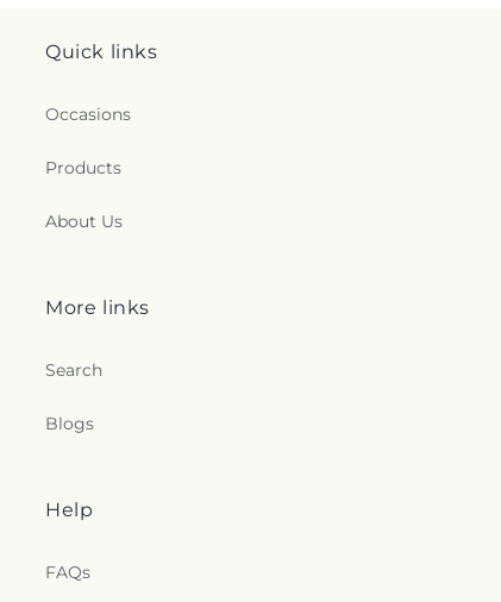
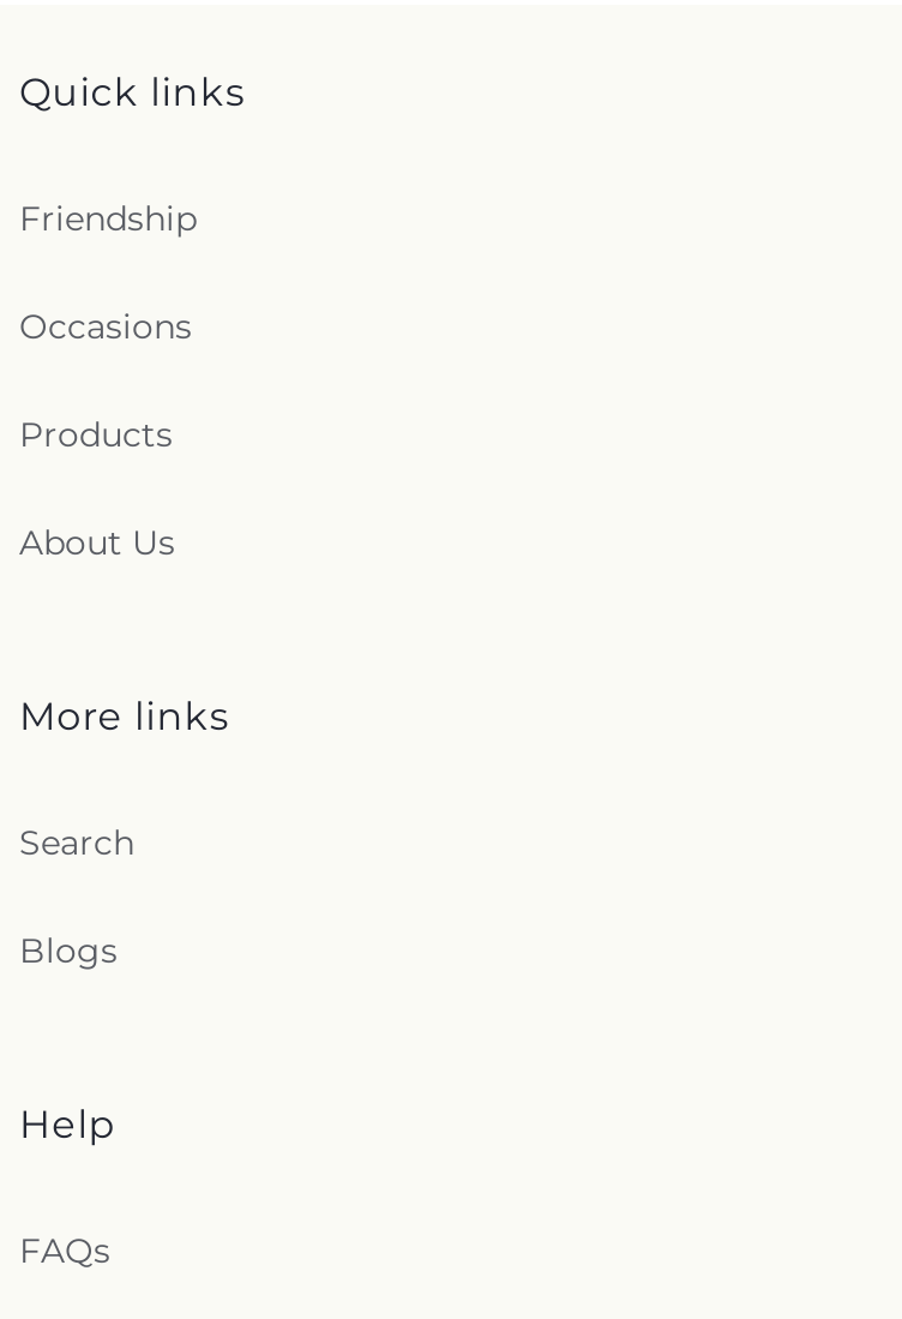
none -> [19,197,197,240] Friendship

